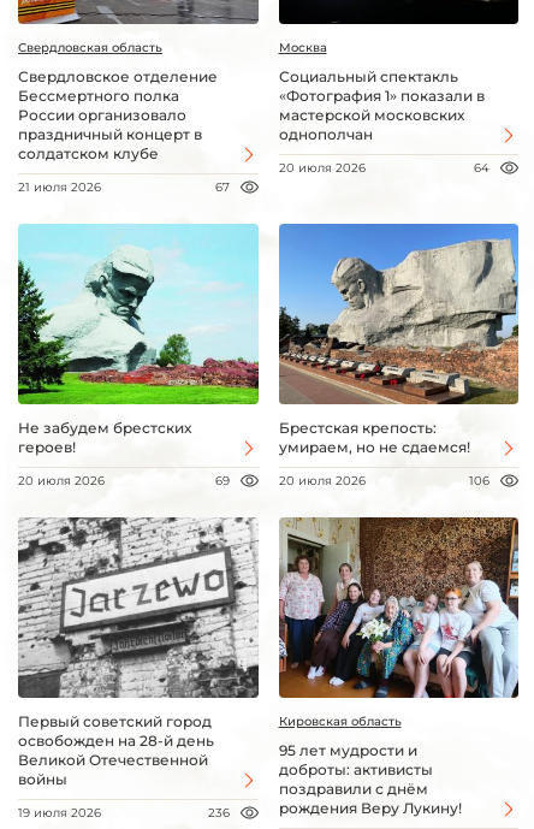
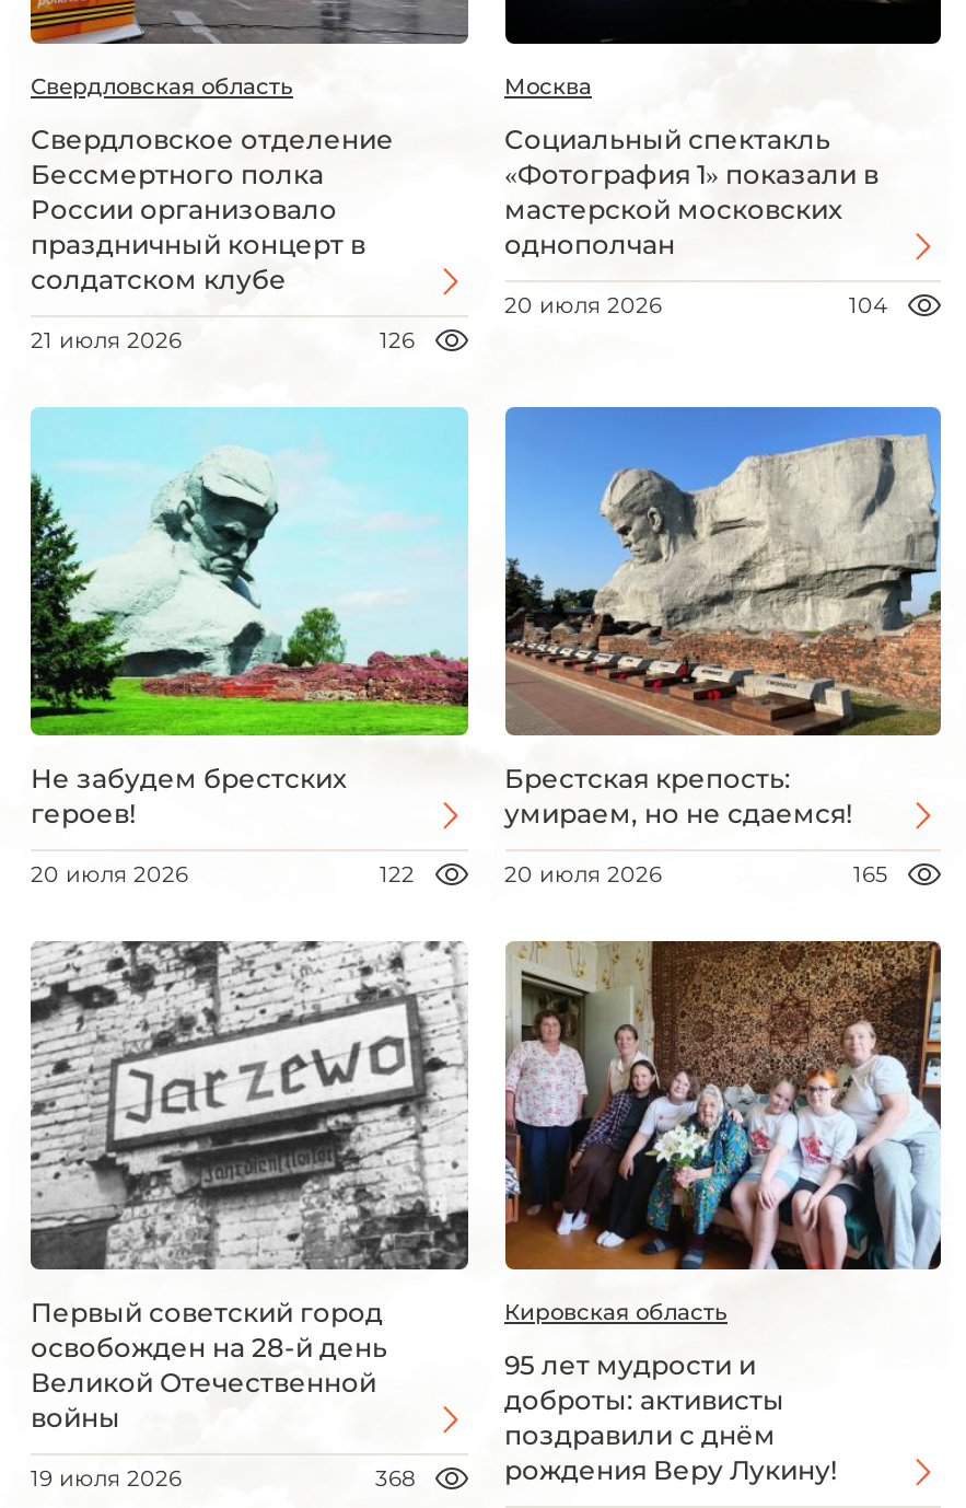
[474,161,489,176] 64 -> [849,292,888,320] 104
[215,180,229,195] 67 -> [380,327,415,355] 126
[215,473,229,488] 69 -> [380,860,415,889] 122
[469,473,489,488] 106 -> [853,860,888,889] 165
[207,805,229,820] 236 -> [375,1464,415,1492] 368

